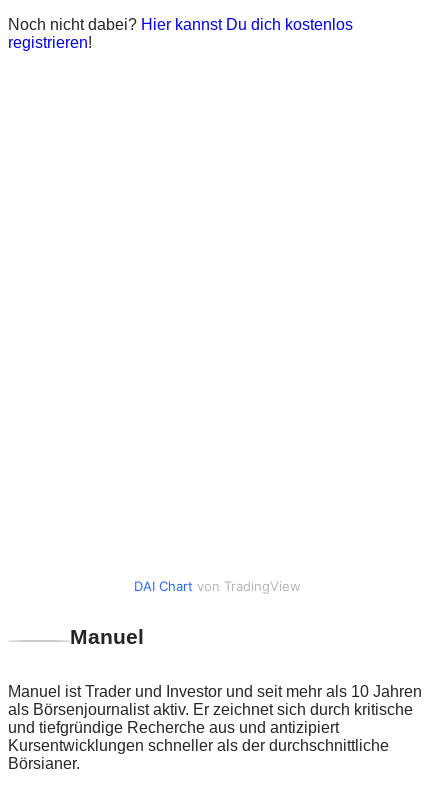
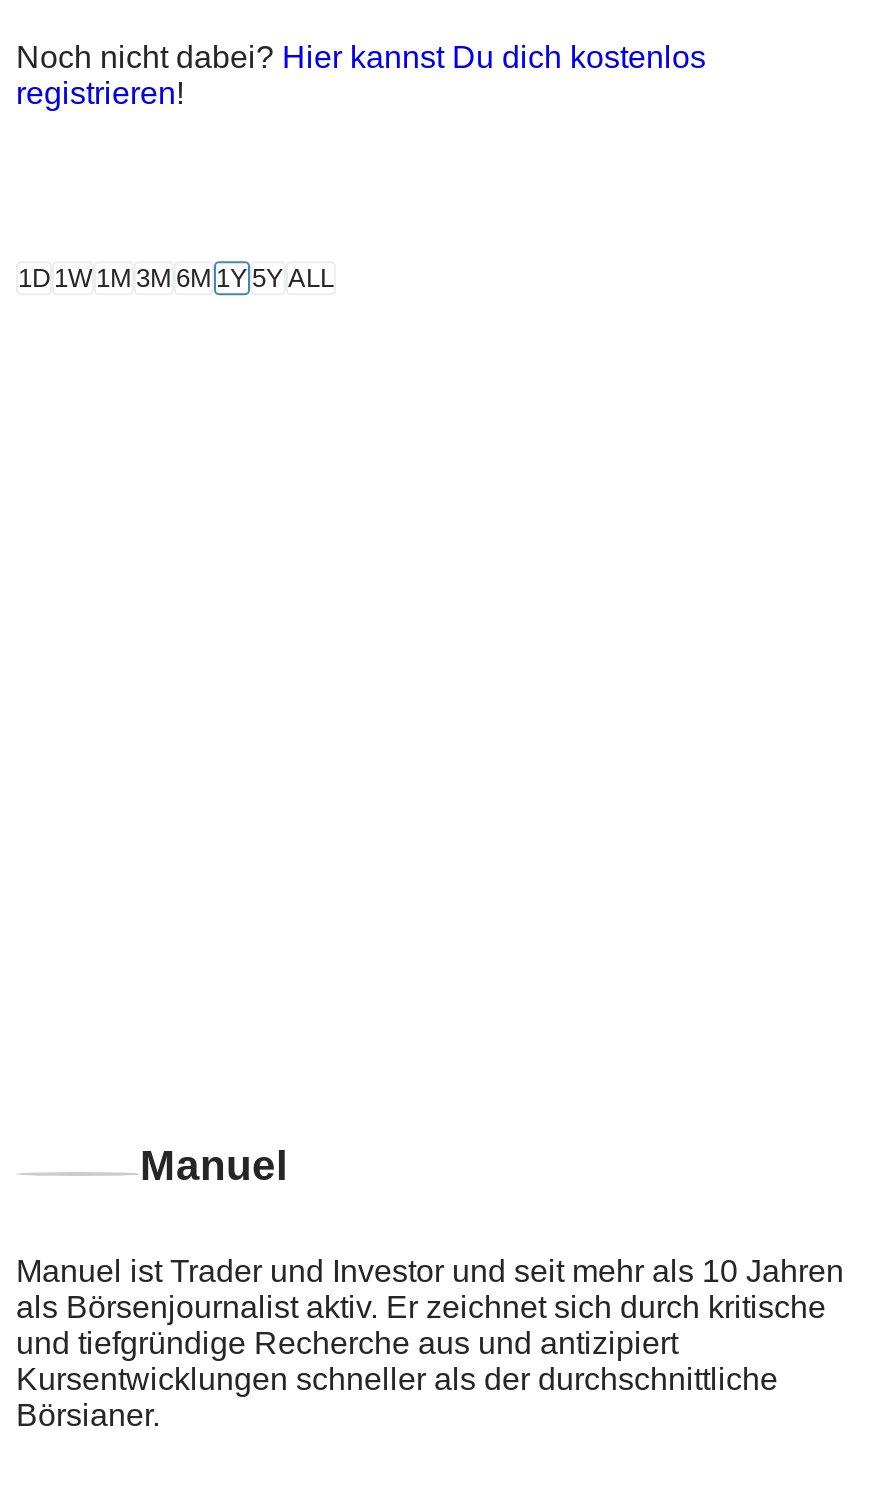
[134,577,301,593] DAI Chart von TradingView -> [18,264,334,294] 1D 1W 1M 3M 6M 1Y 5Y ALL

